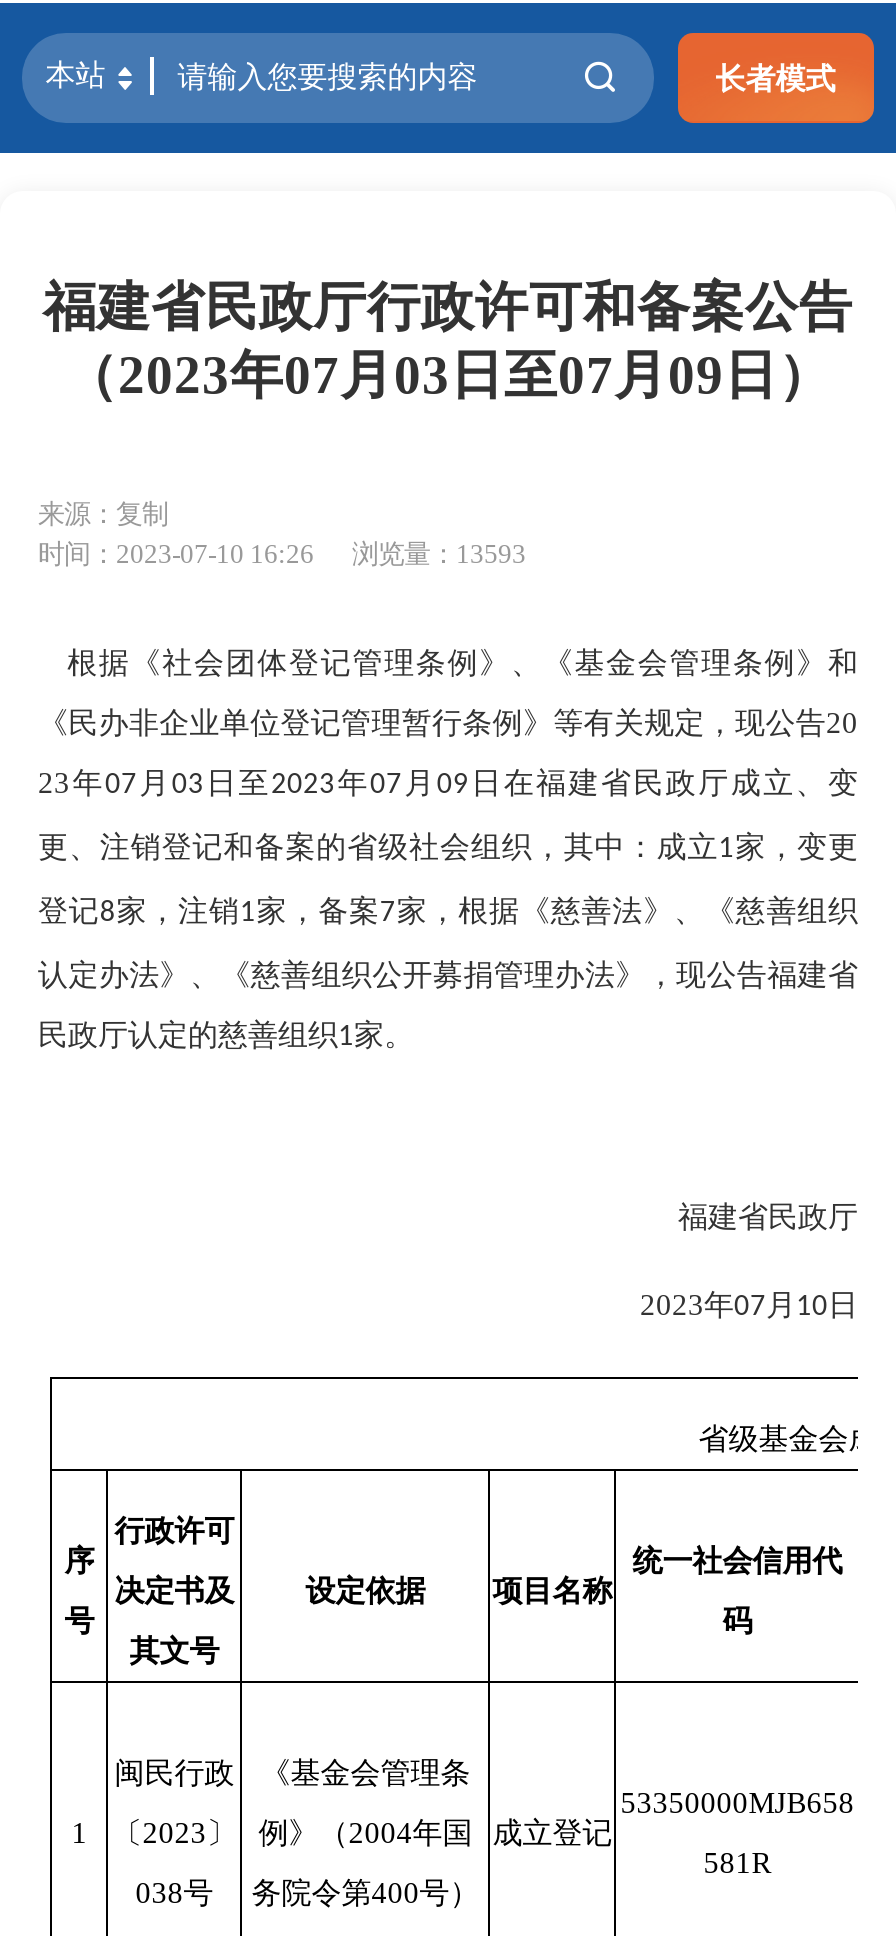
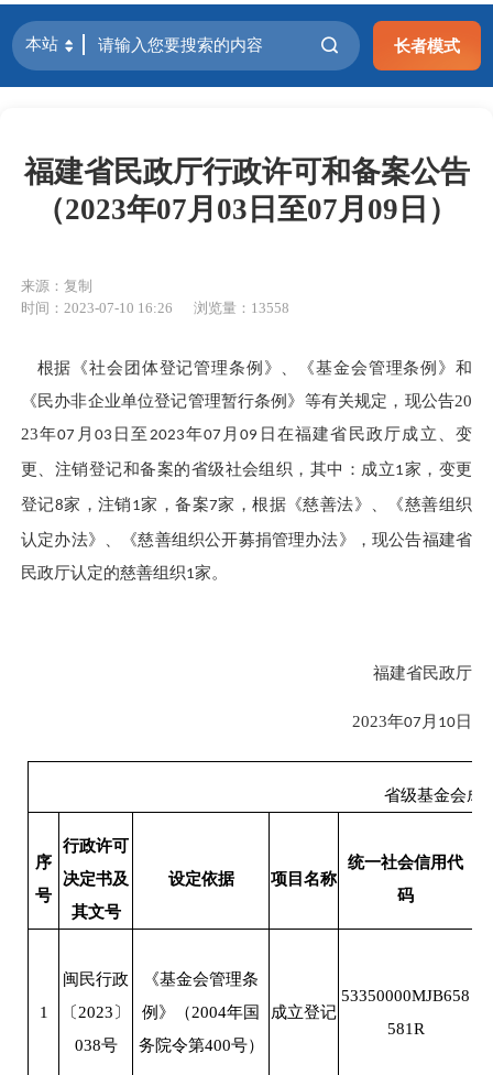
[38,538,526,568] 时间：2023-07-10 16:26 浏览量：13593 -> [21,299,289,316] 时间：2023-07-10 16:26 浏览量：13558

